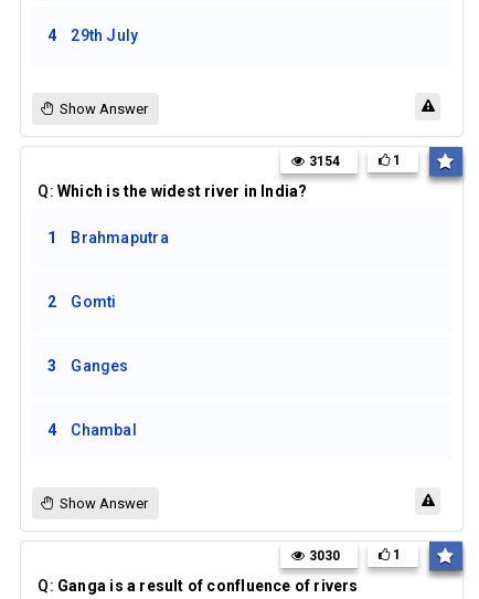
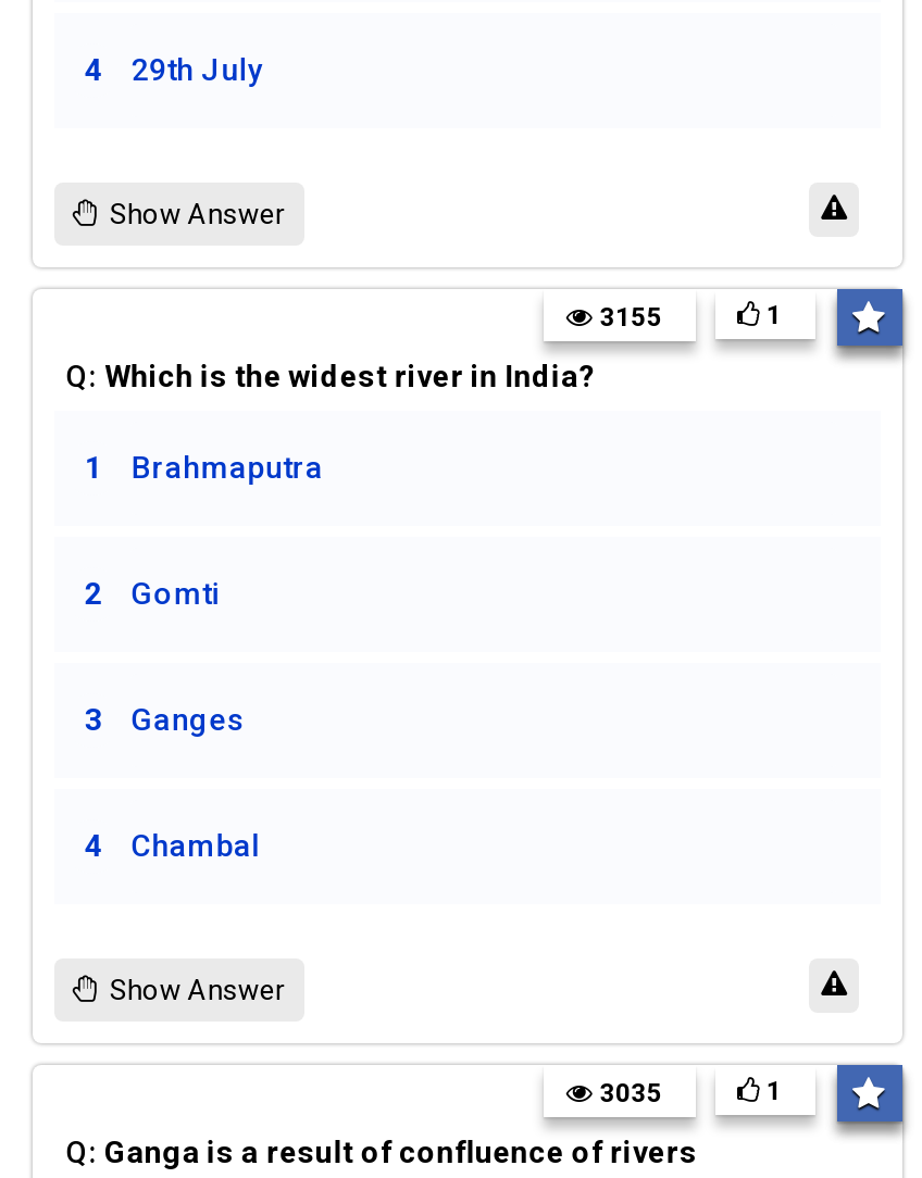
[309,154,341,169] 3154 -> [600,302,662,333] 3155
[309,548,341,564] 3030 -> [600,1078,662,1108] 3035

